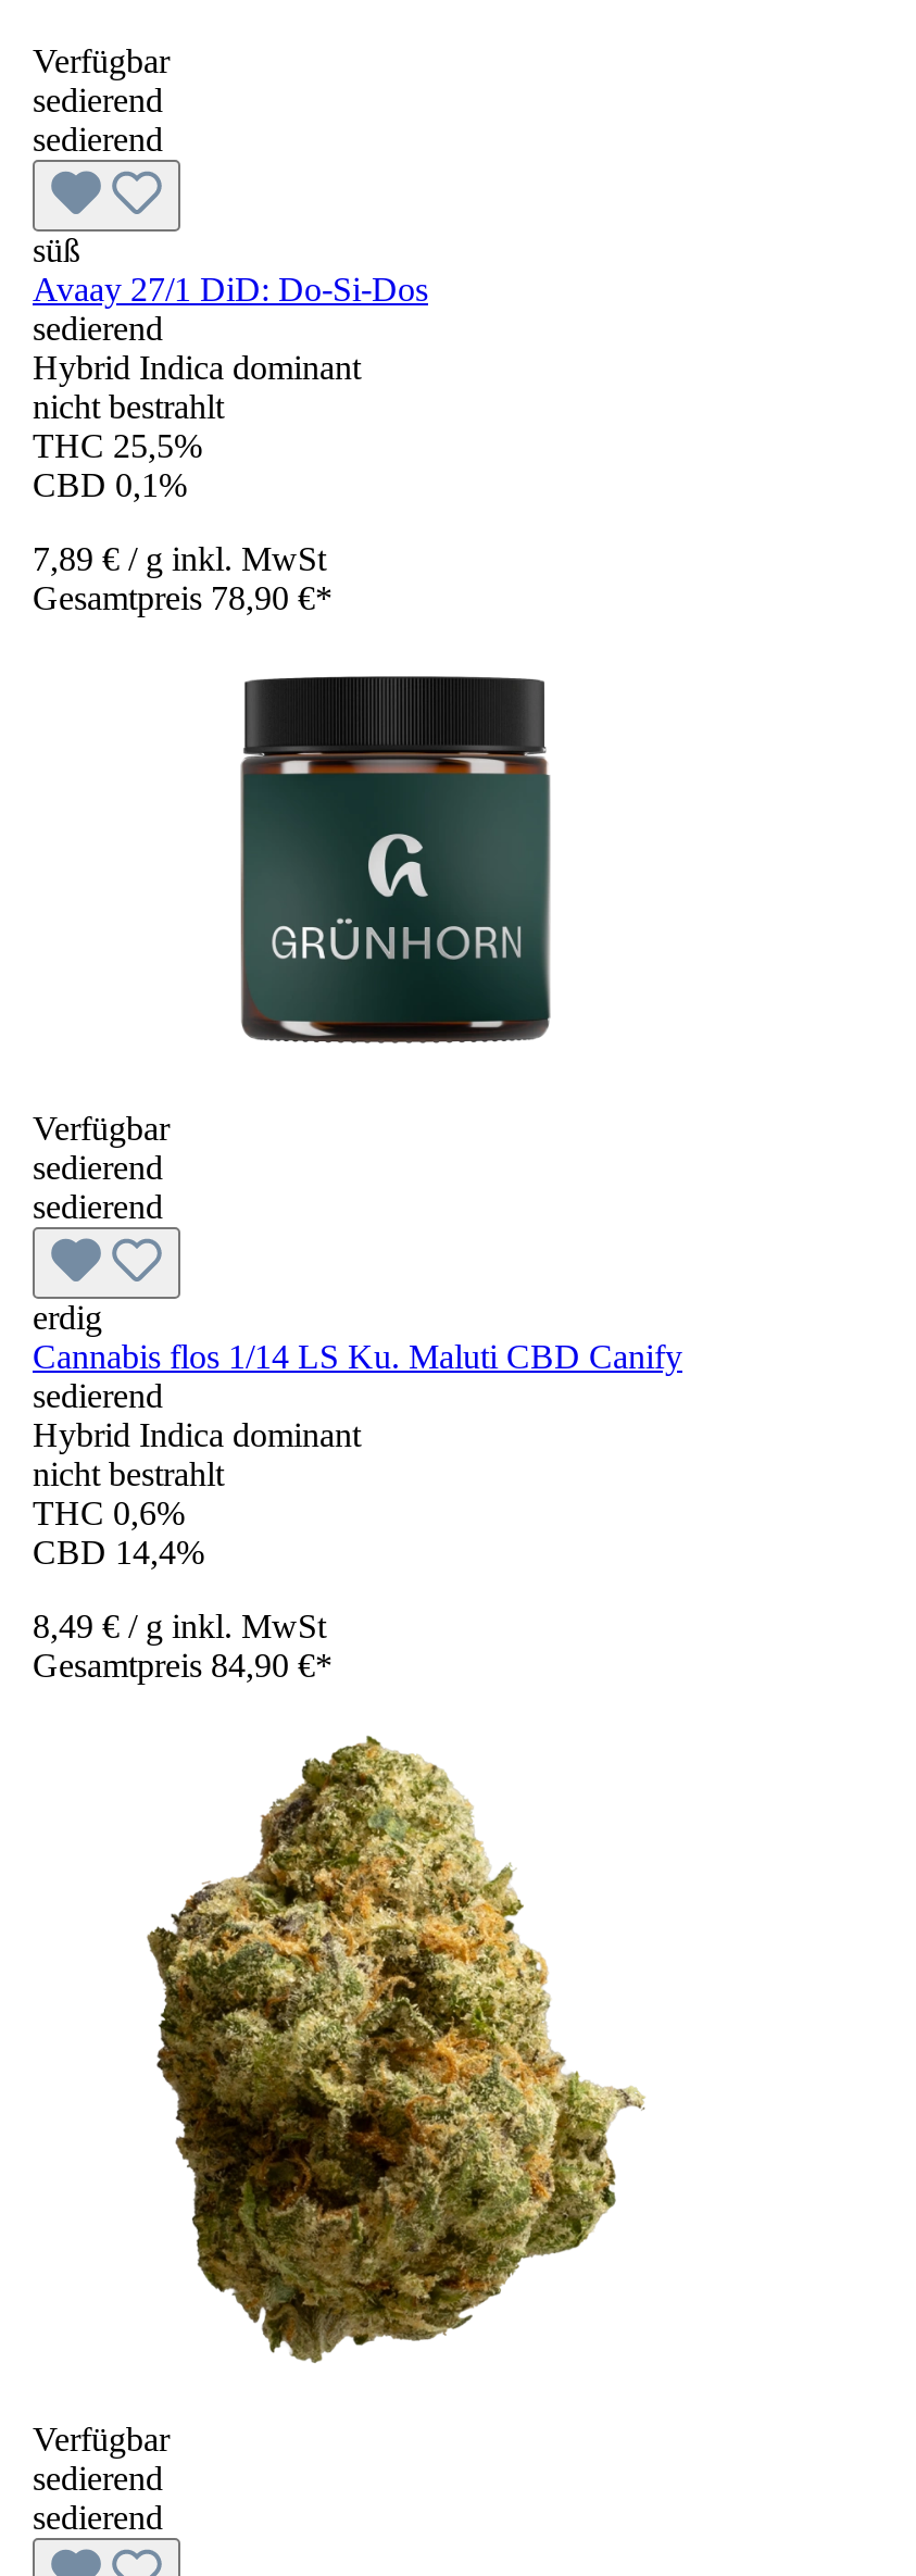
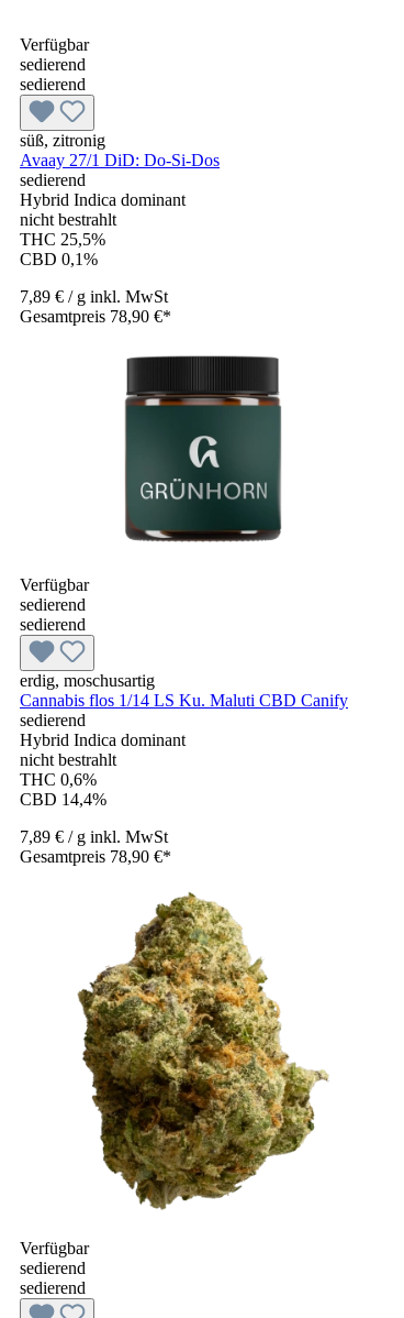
[33,230,80,267] süß -> [20,130,105,149] süß, zitronig
[33,1299,102,1336] erdig -> [20,672,155,690] erdig, moschusartig
[33,1608,326,1645] 8,49 €/ g inkl. MwSt -> [20,828,168,847] 7,89 €/ g inkl. MwSt
[33,1647,332,1684] Gesamtpreis 84,90 €* -> [20,848,171,866] Gesamtpreis 78,90 €*

